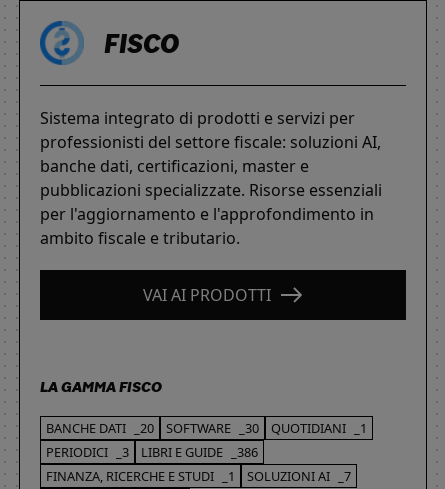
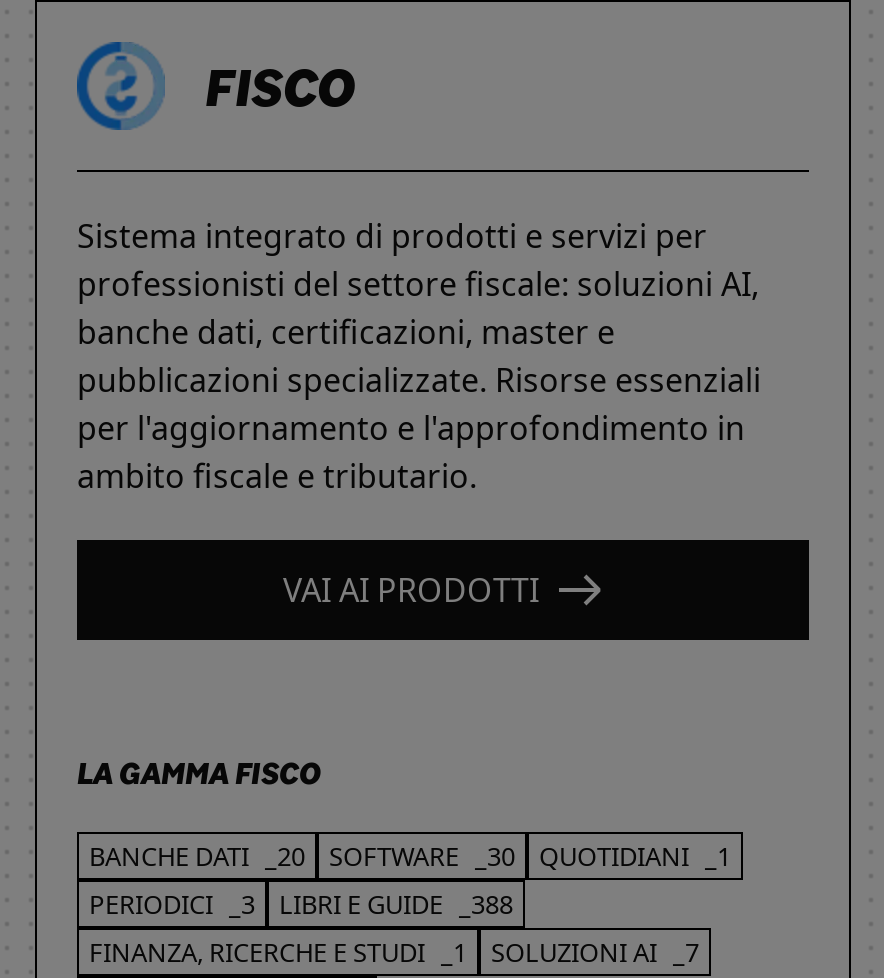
[46,442,258,460] PERIODICI _3 LIBRI E GUIDE _386 -> [89,885,513,921] PERIODICI _3 LIBRI E GUIDE _388

